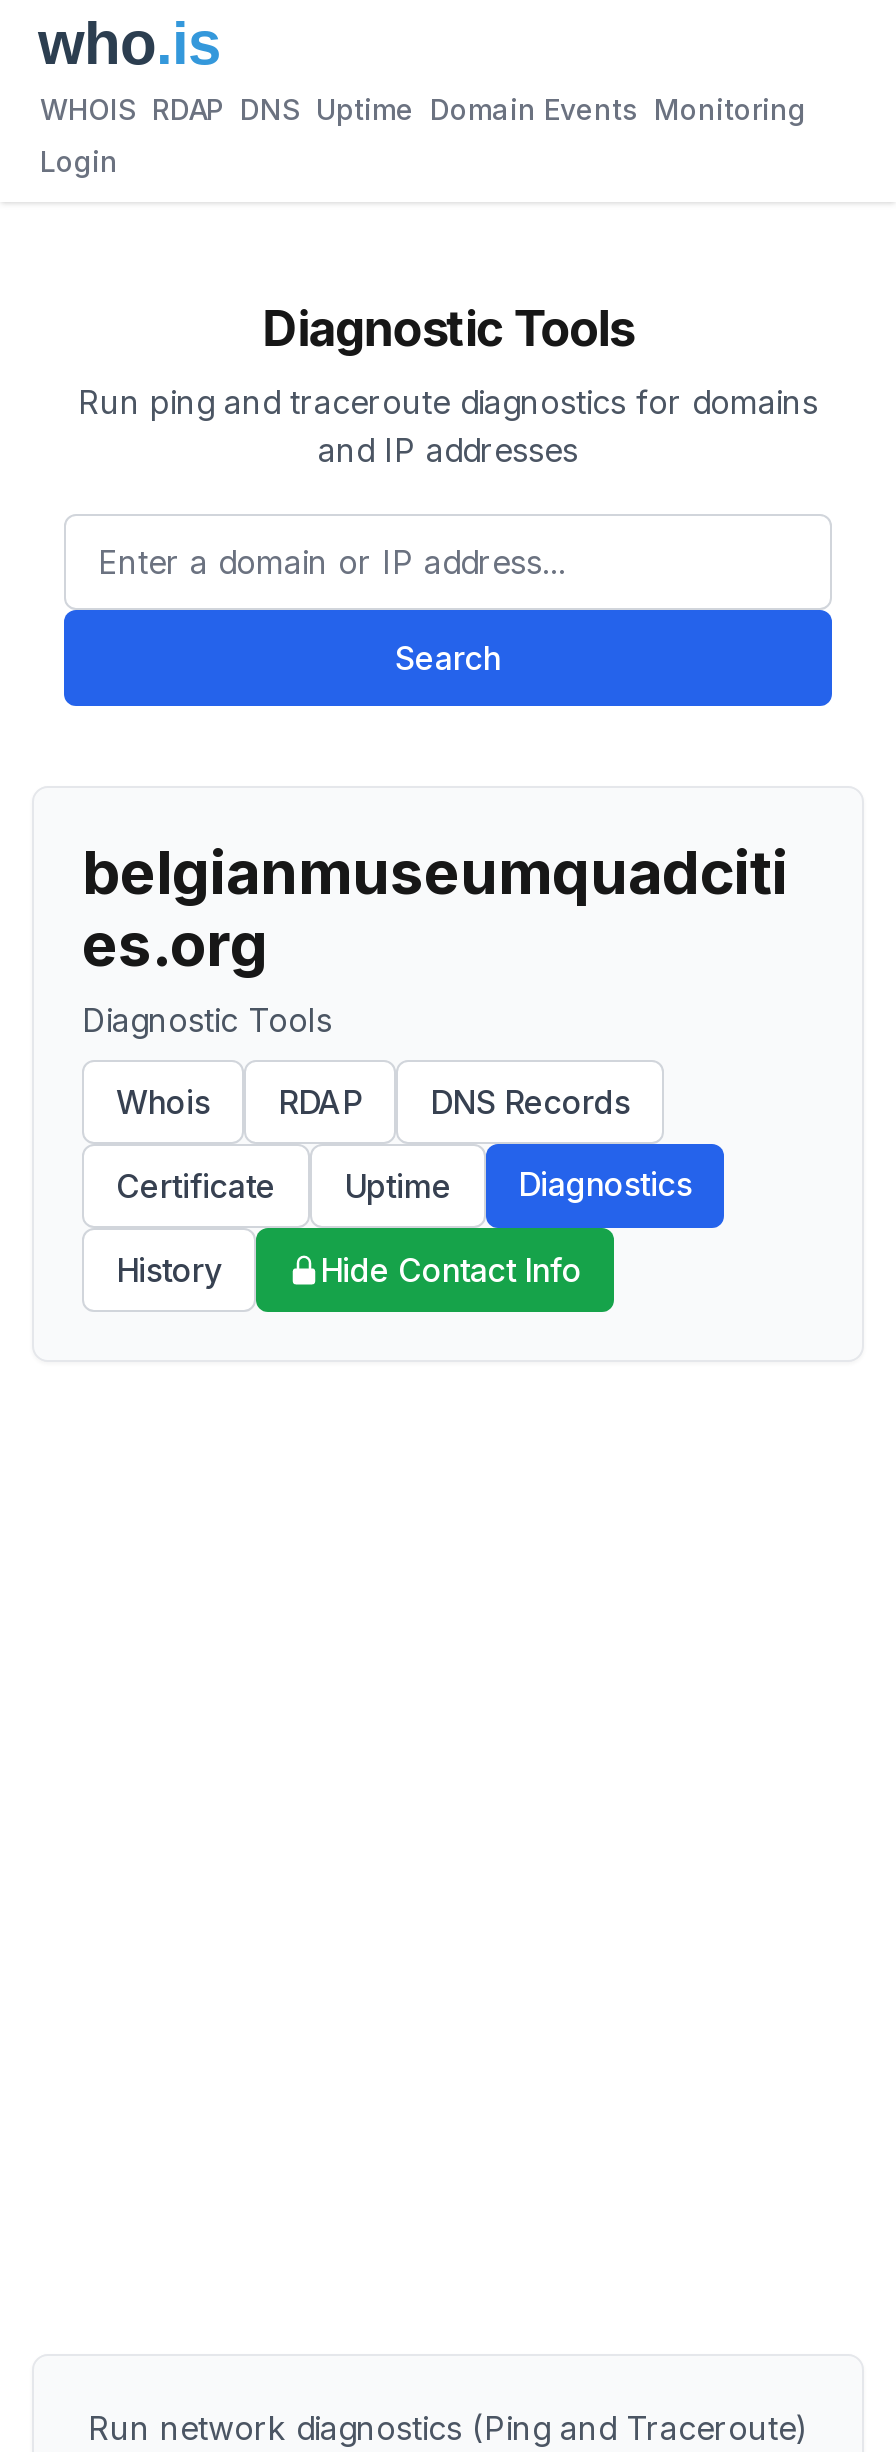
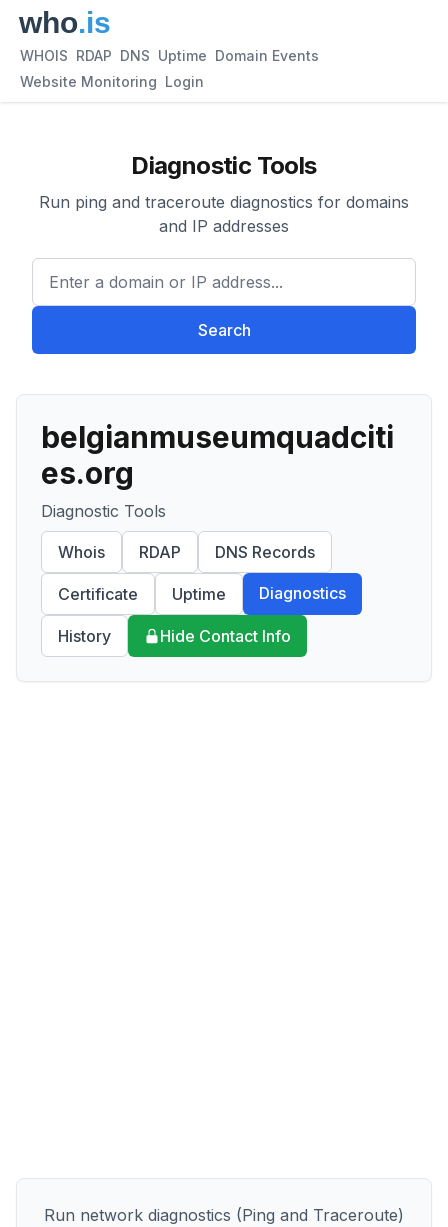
[40,92,806,126] WHOIS RDAP DNS Uptime Domain Events Monitoring -> [20,47,319,64] WHOIS RDAP DNS Uptime Domain Events
[40,144,118,178] Login -> [20,73,204,90] Website Monitoring Login

